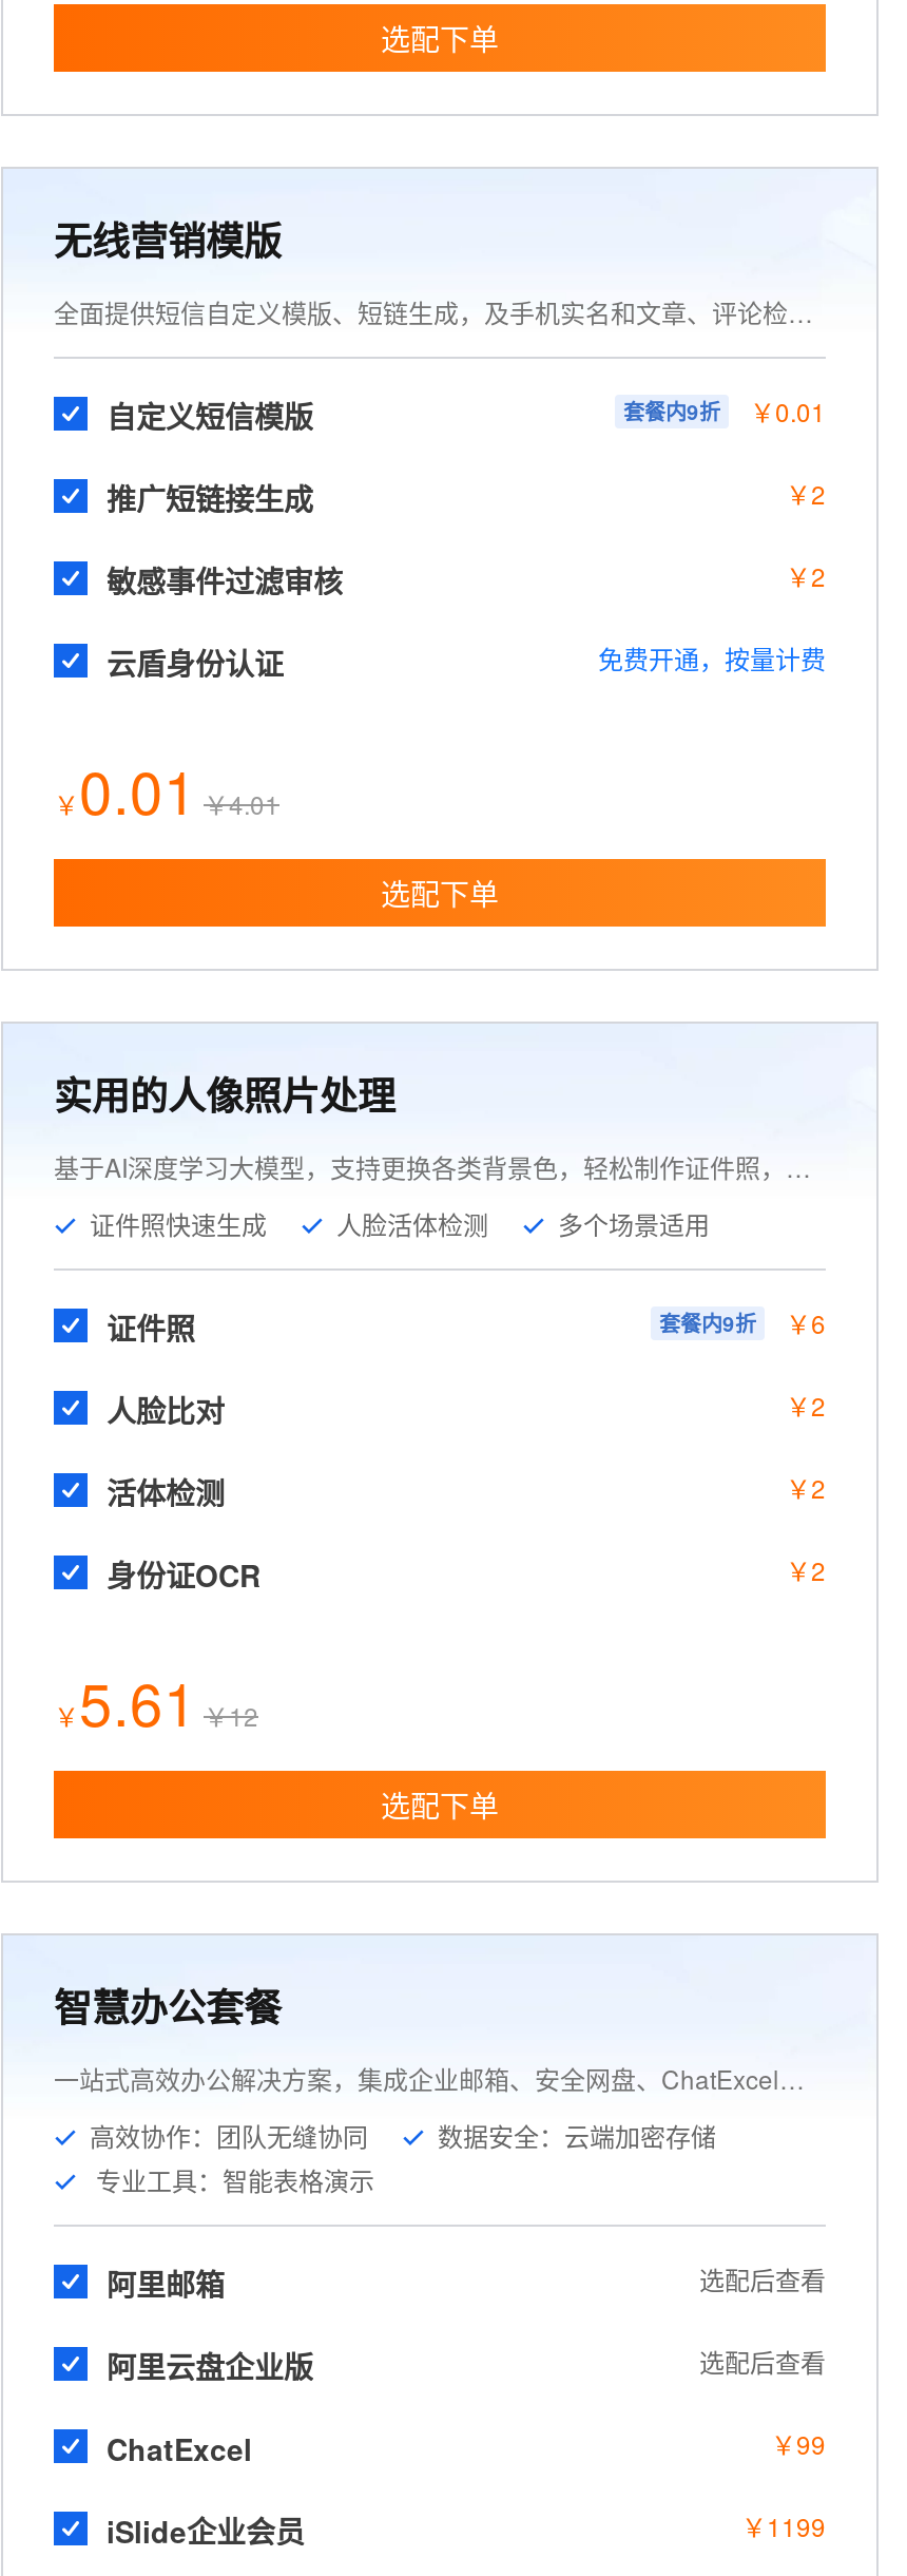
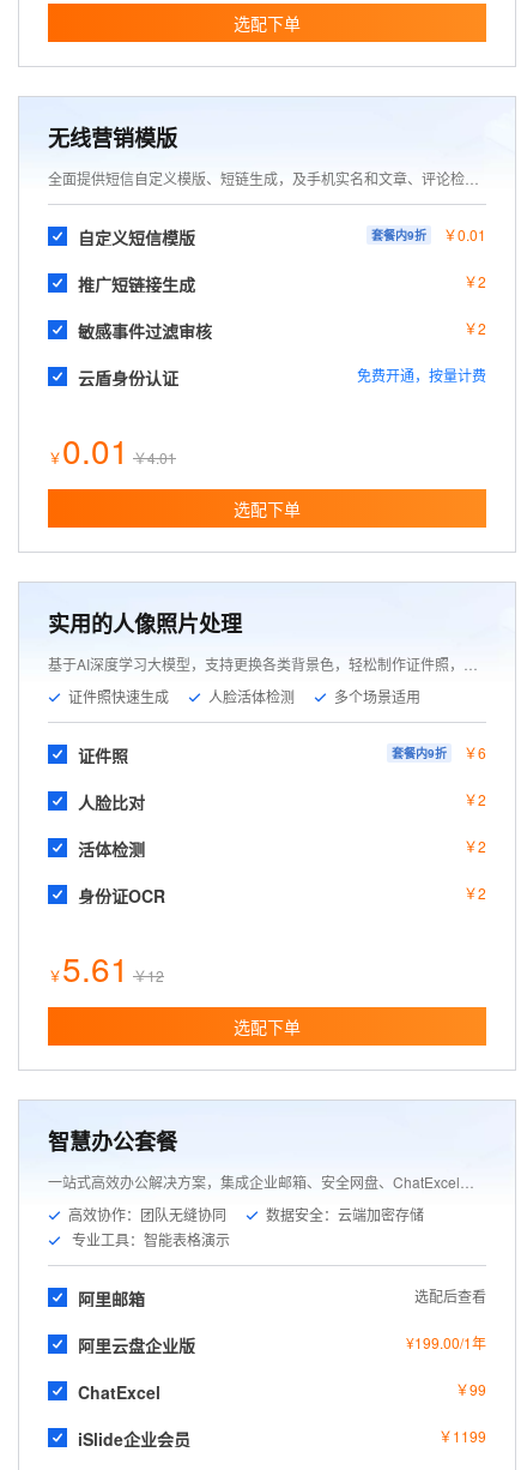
[699,2343,826,2379] 选配后查看 -> [406,1332,486,1352] ¥199.00/1年

